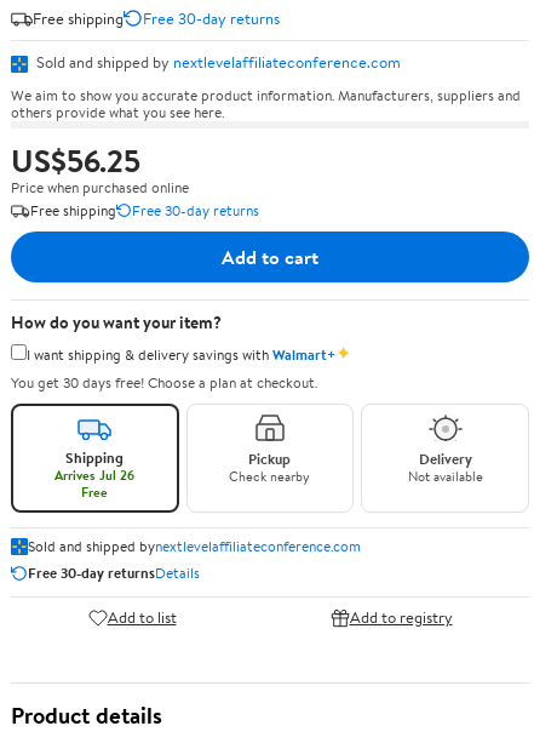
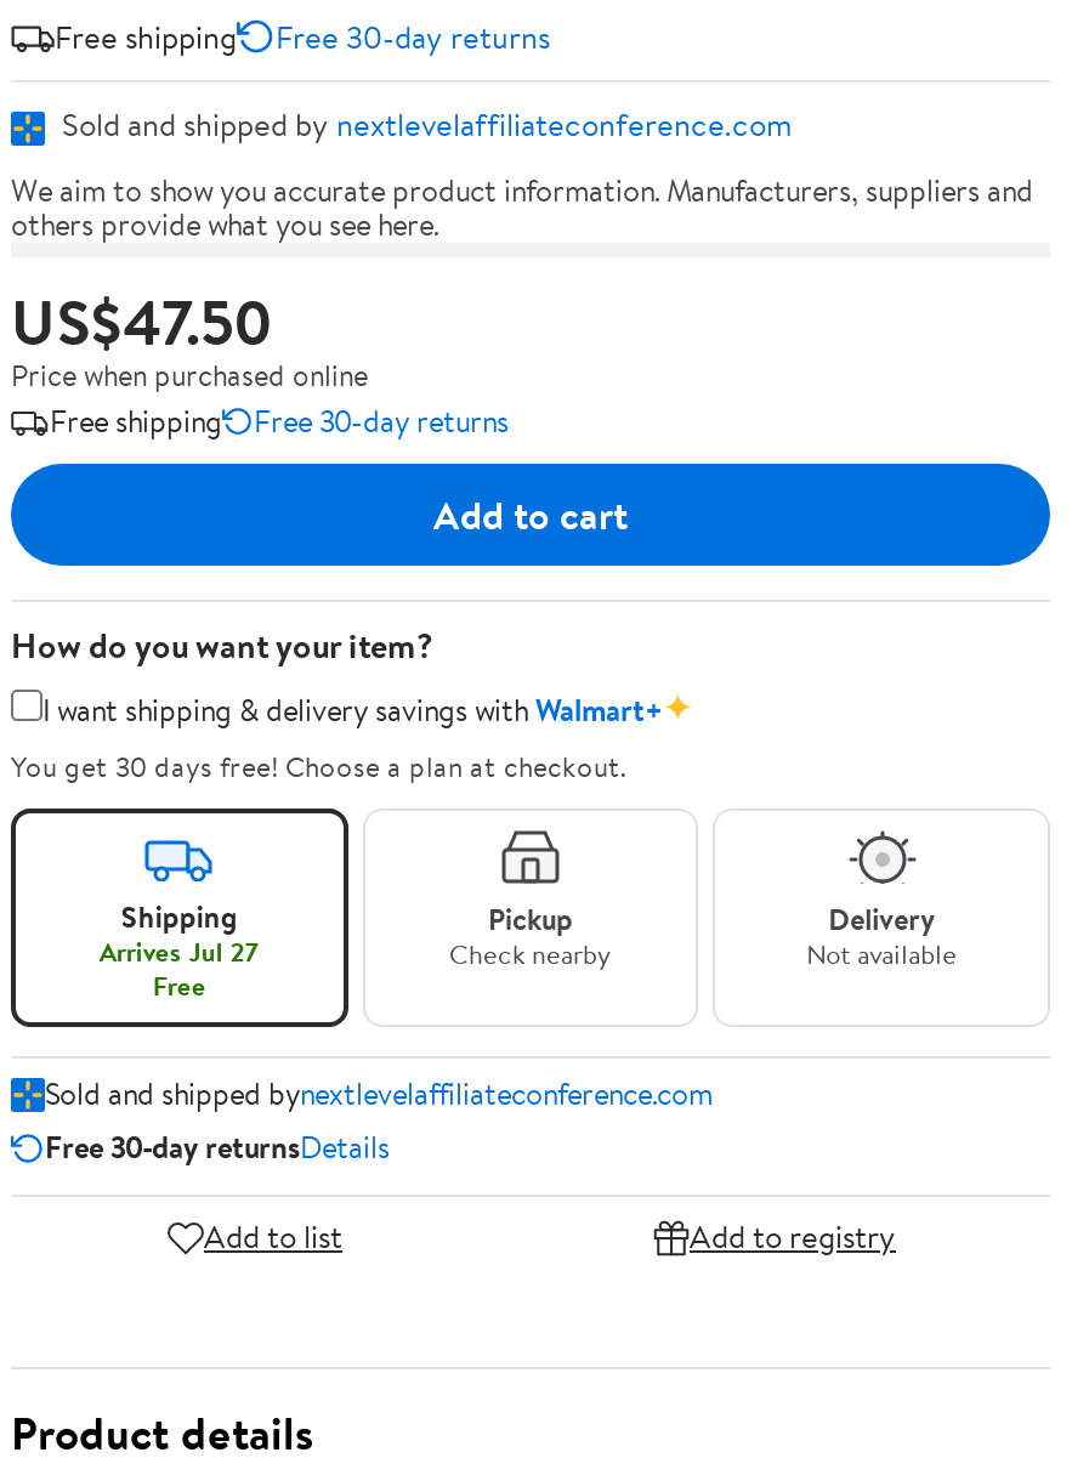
[11,139,140,182] US$56.25 -> [11,279,273,364] US$47.50
[55,465,135,485] Arrives Jul 26 -> [99,932,259,971] Arrives Jul 27

